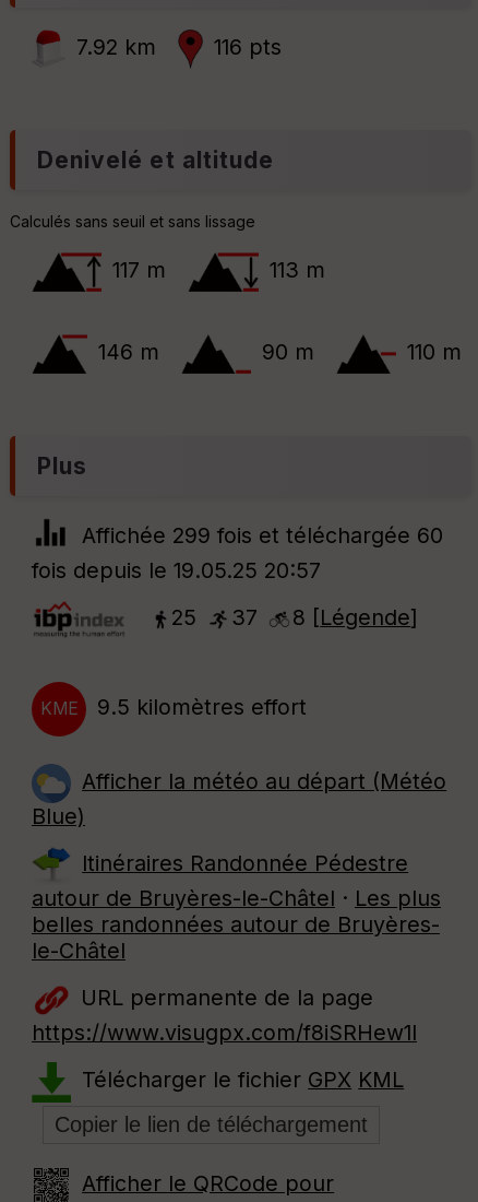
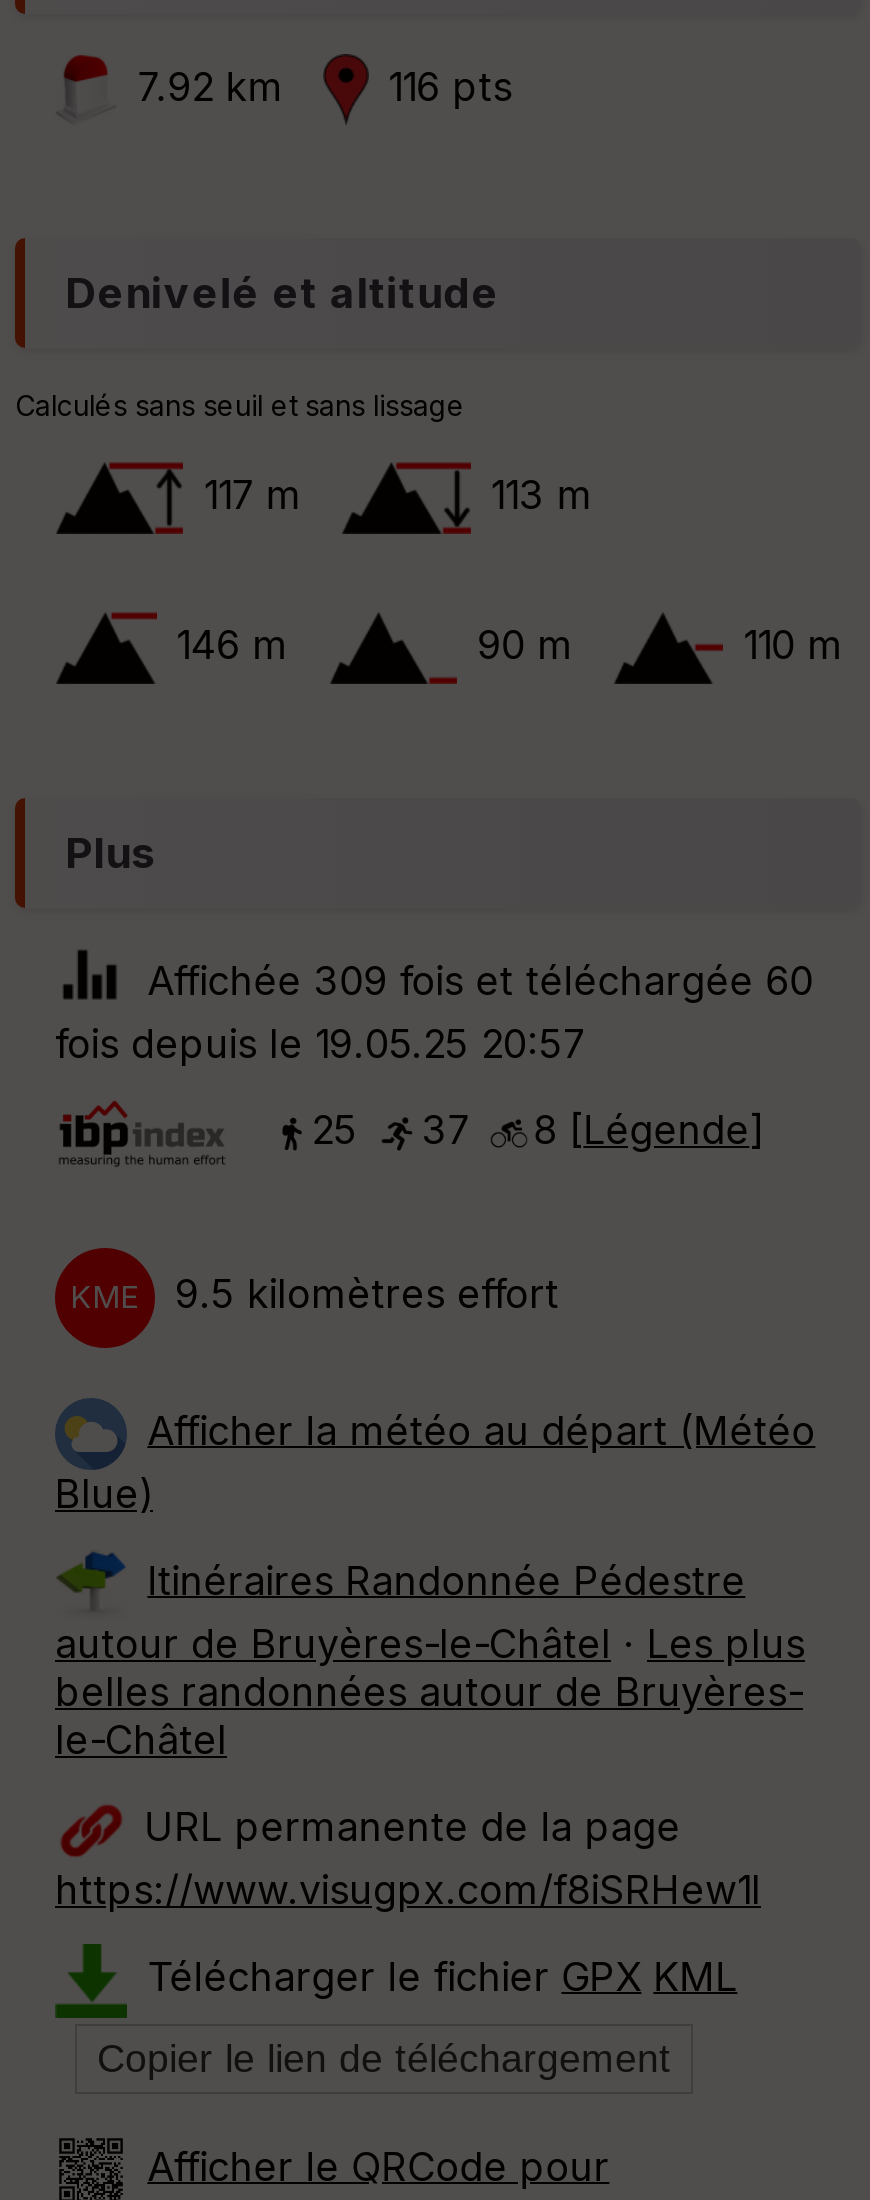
[82,522,443,549] Affichée 299 fois et téléchargée 60 -> [147,956,813,1004] Affichée 309 fois et téléchargée 60

